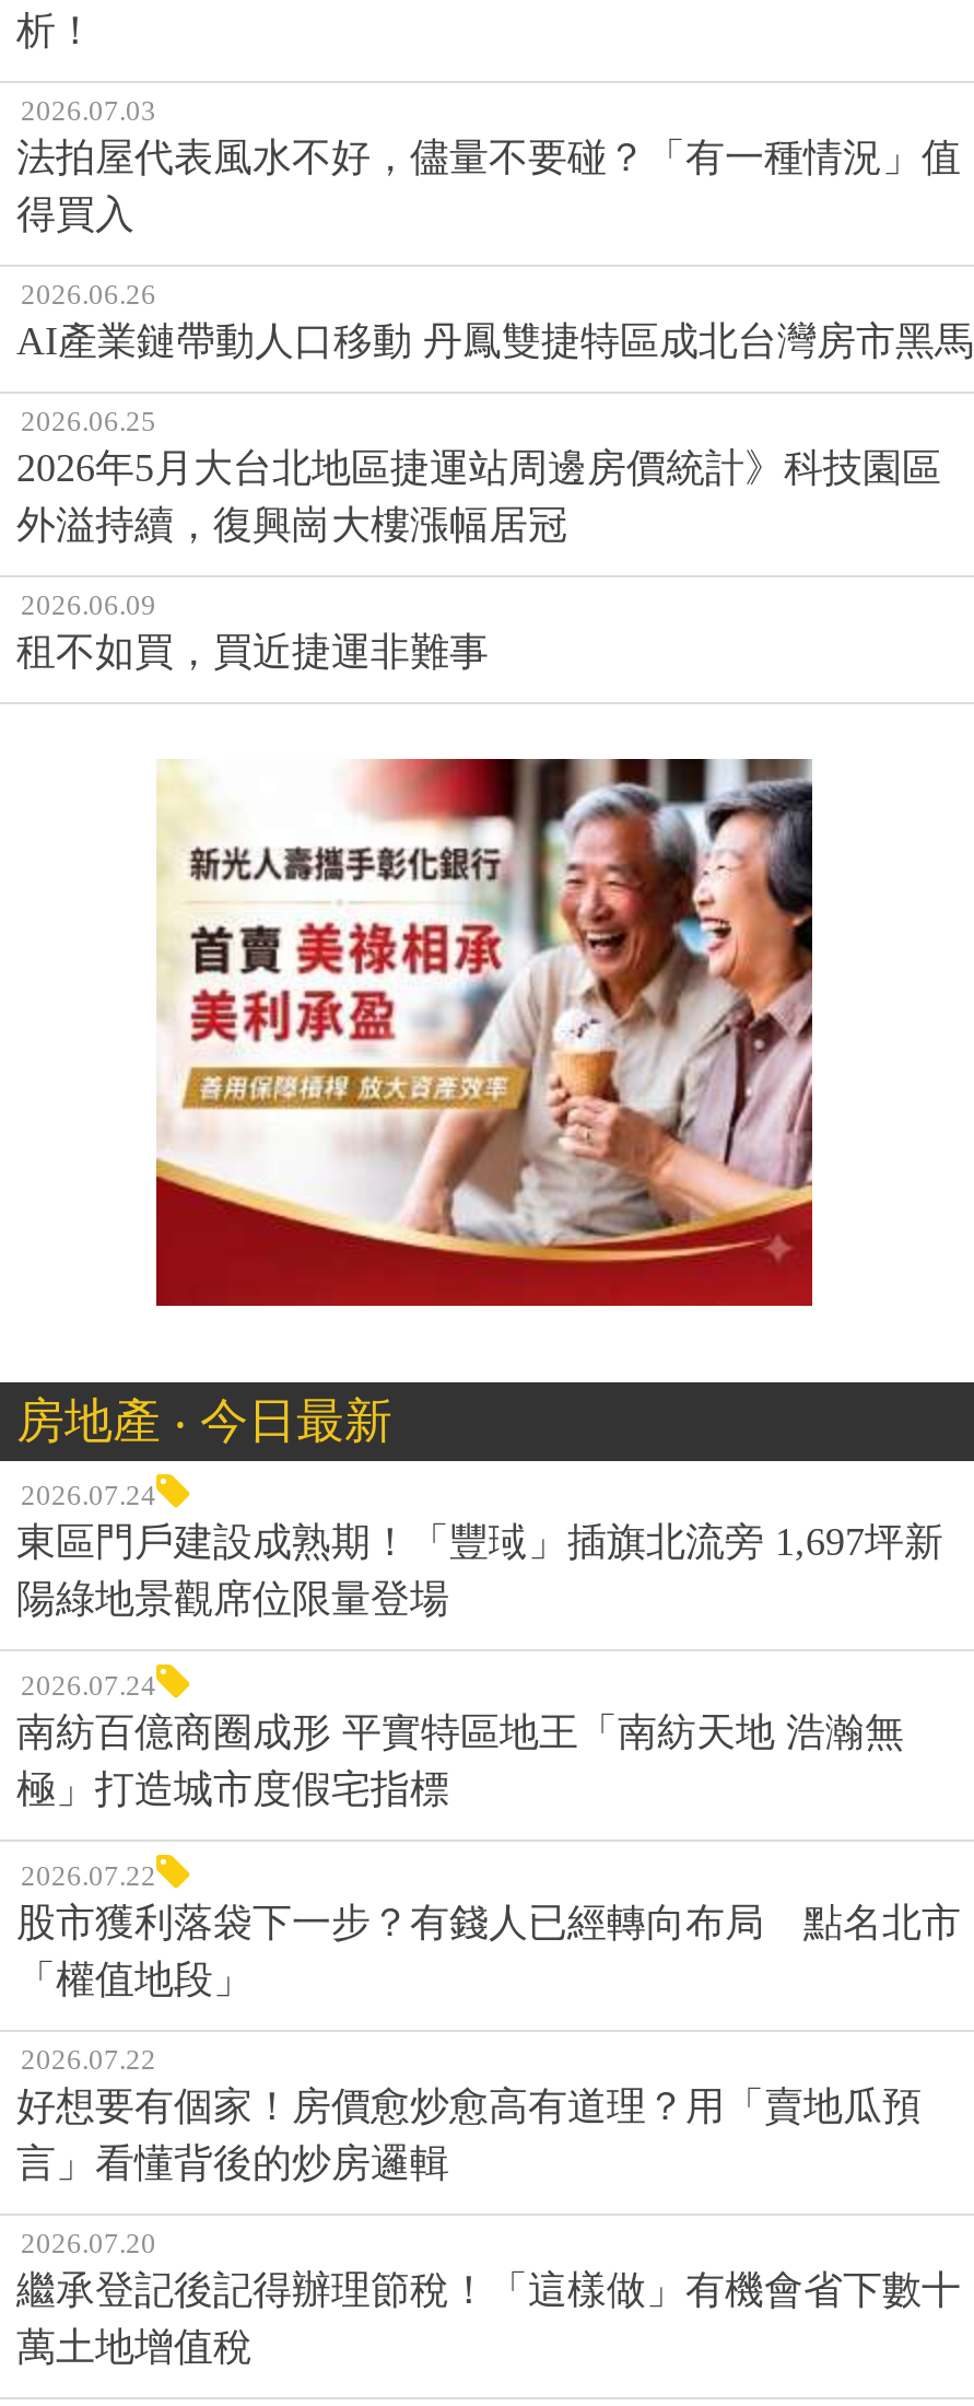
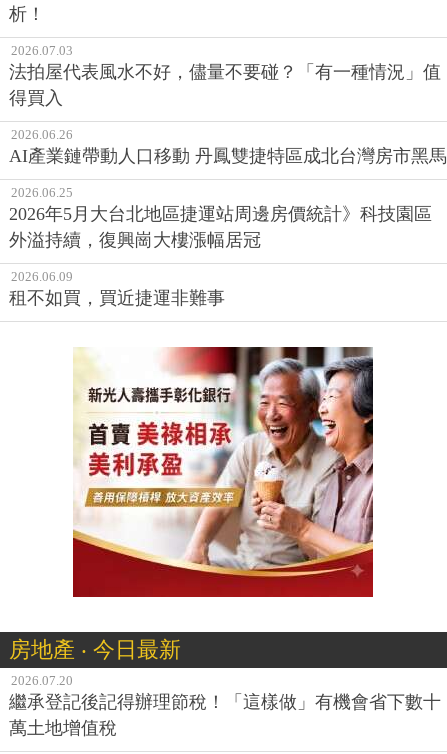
[16,1478,961,2185] 2026.07.24 | 東區門戶建設成熟期！「豐琙」插旗北流旁 1,697坪新 | 陽綠地景觀席位限量登場 | 2026.07.24 | 南紡百億商圈成形 平實特區地王「南紡天地 浩瀚無 | 極」打造城市度假宅指標 | 2026.07.22 | 股市獲利落袋下一步？有錢人已經轉向布局 點名北市 | 「權值地段」 | 2026.07.22 | 好想要有個家！房價愈炒愈高有道理？用「賣地瓜預 | 言」看懂背後的炒房邏輯 -> none

